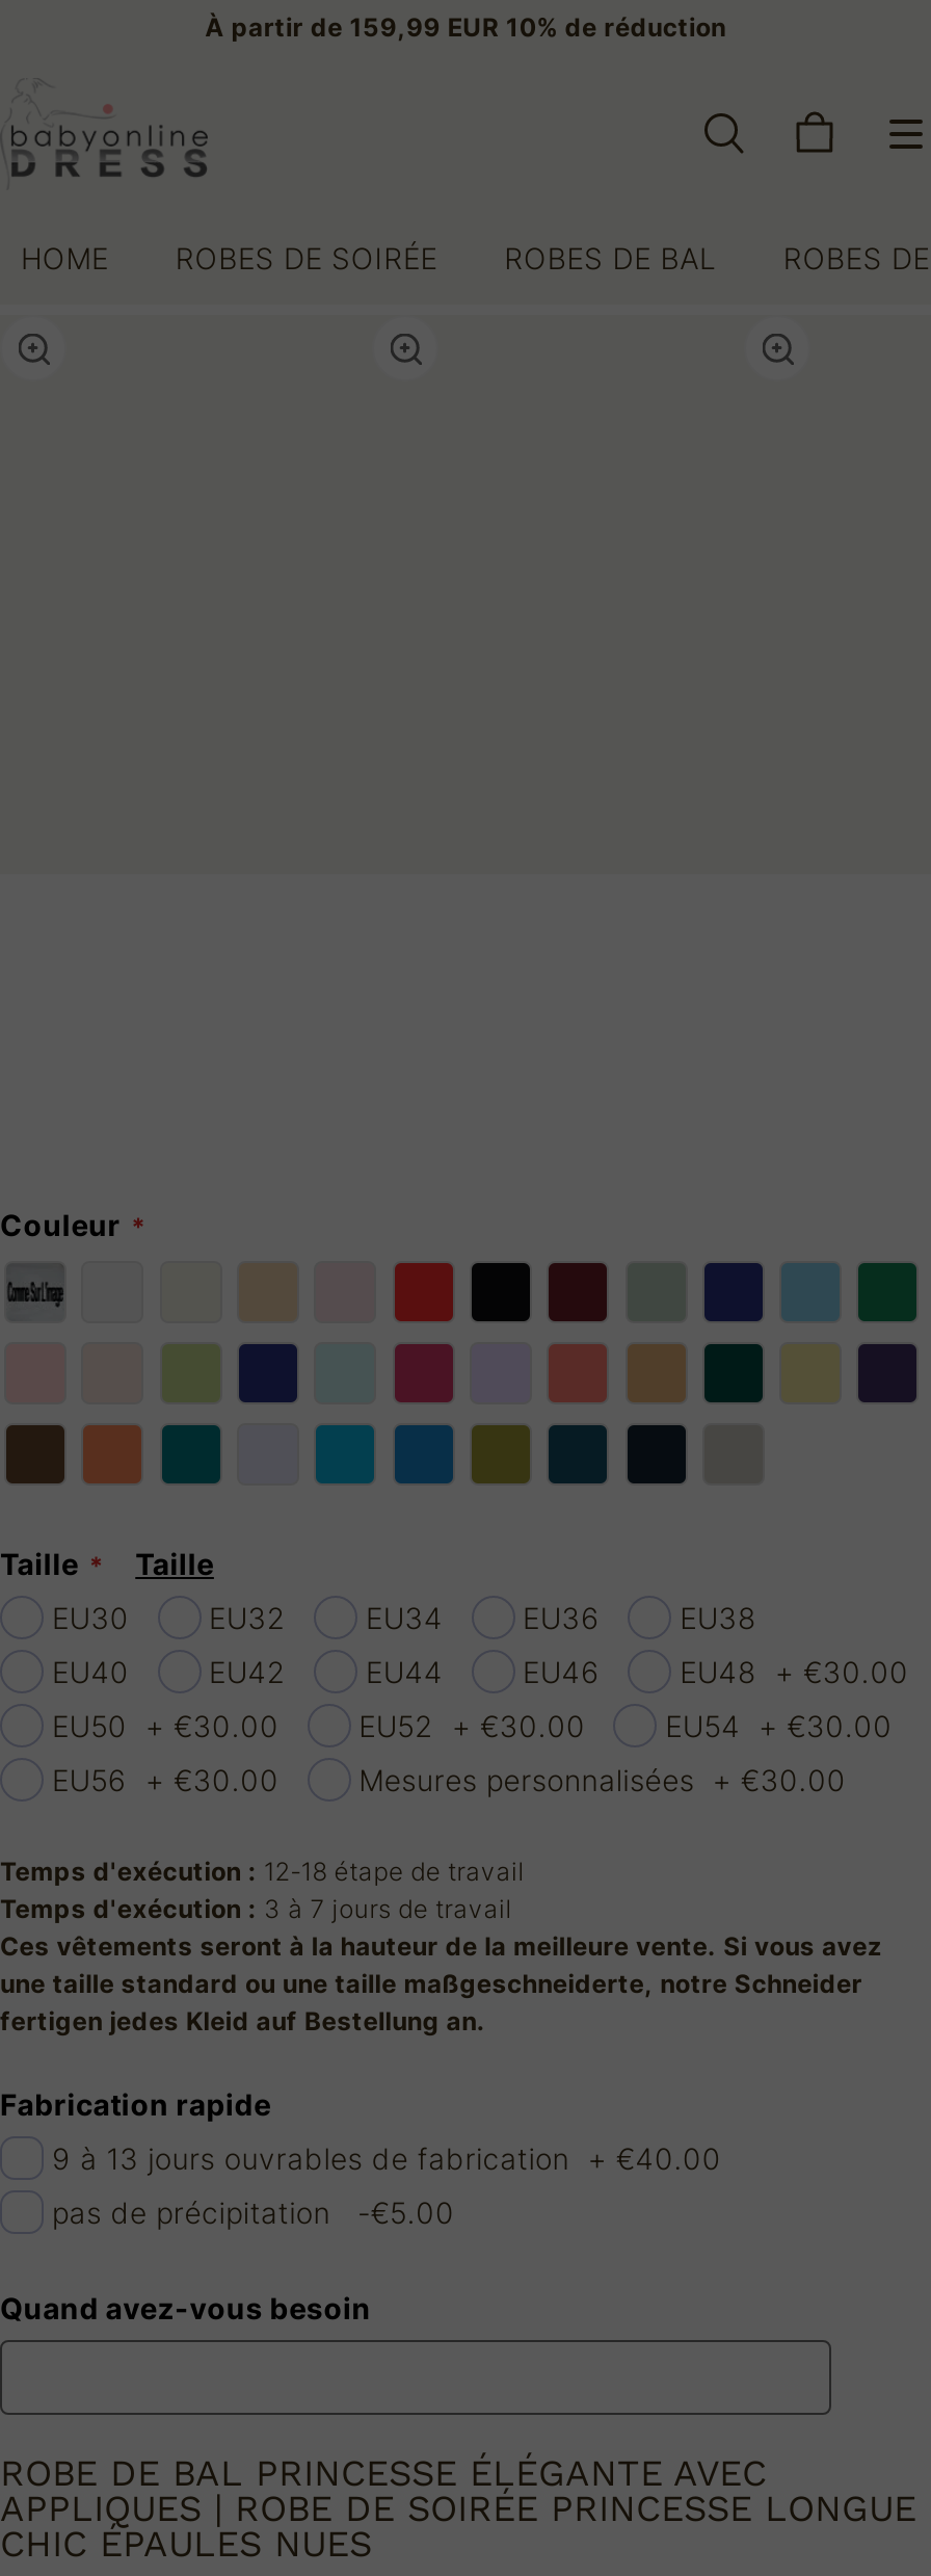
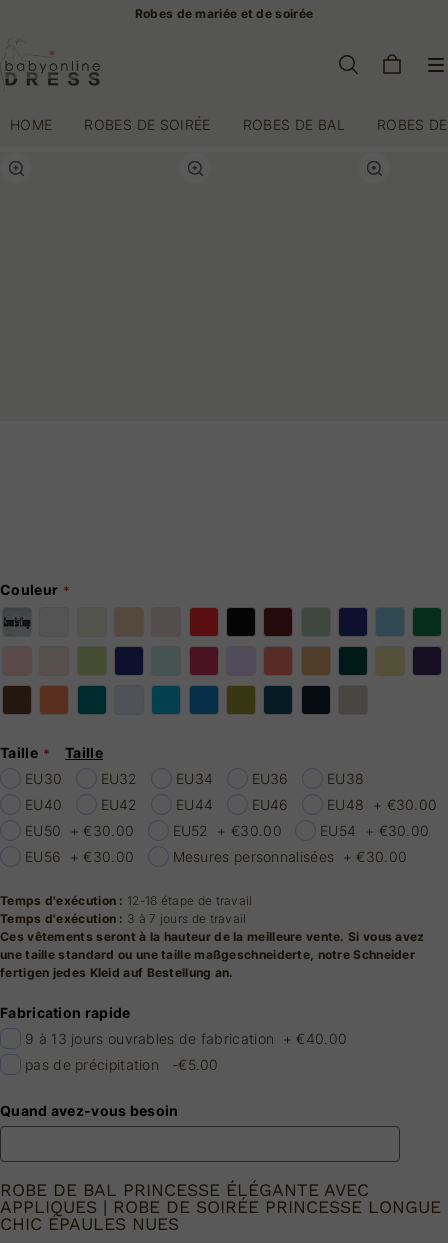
[205,11,726,43] À partir de 159,99 EUR 10% de réduction -> [135,6,313,21] Robes de mariée et de soirée

